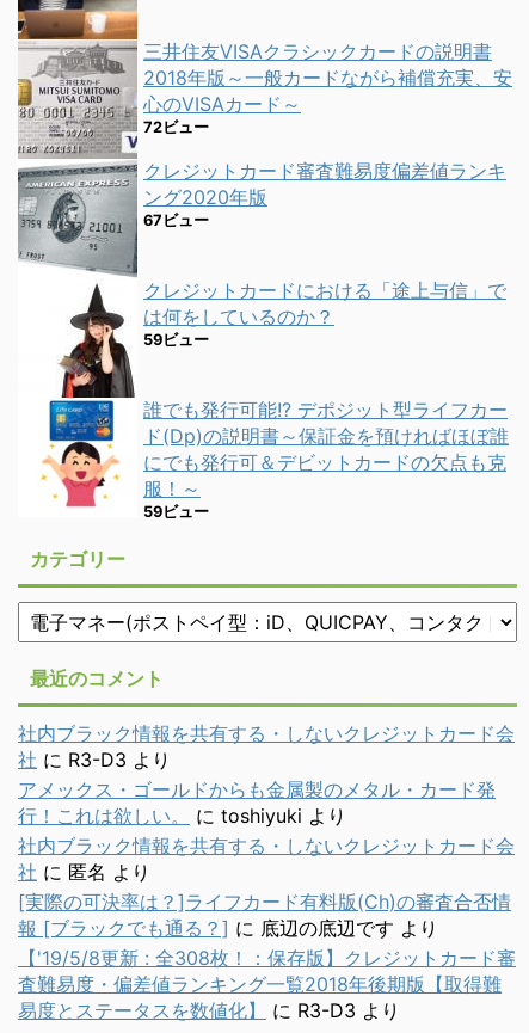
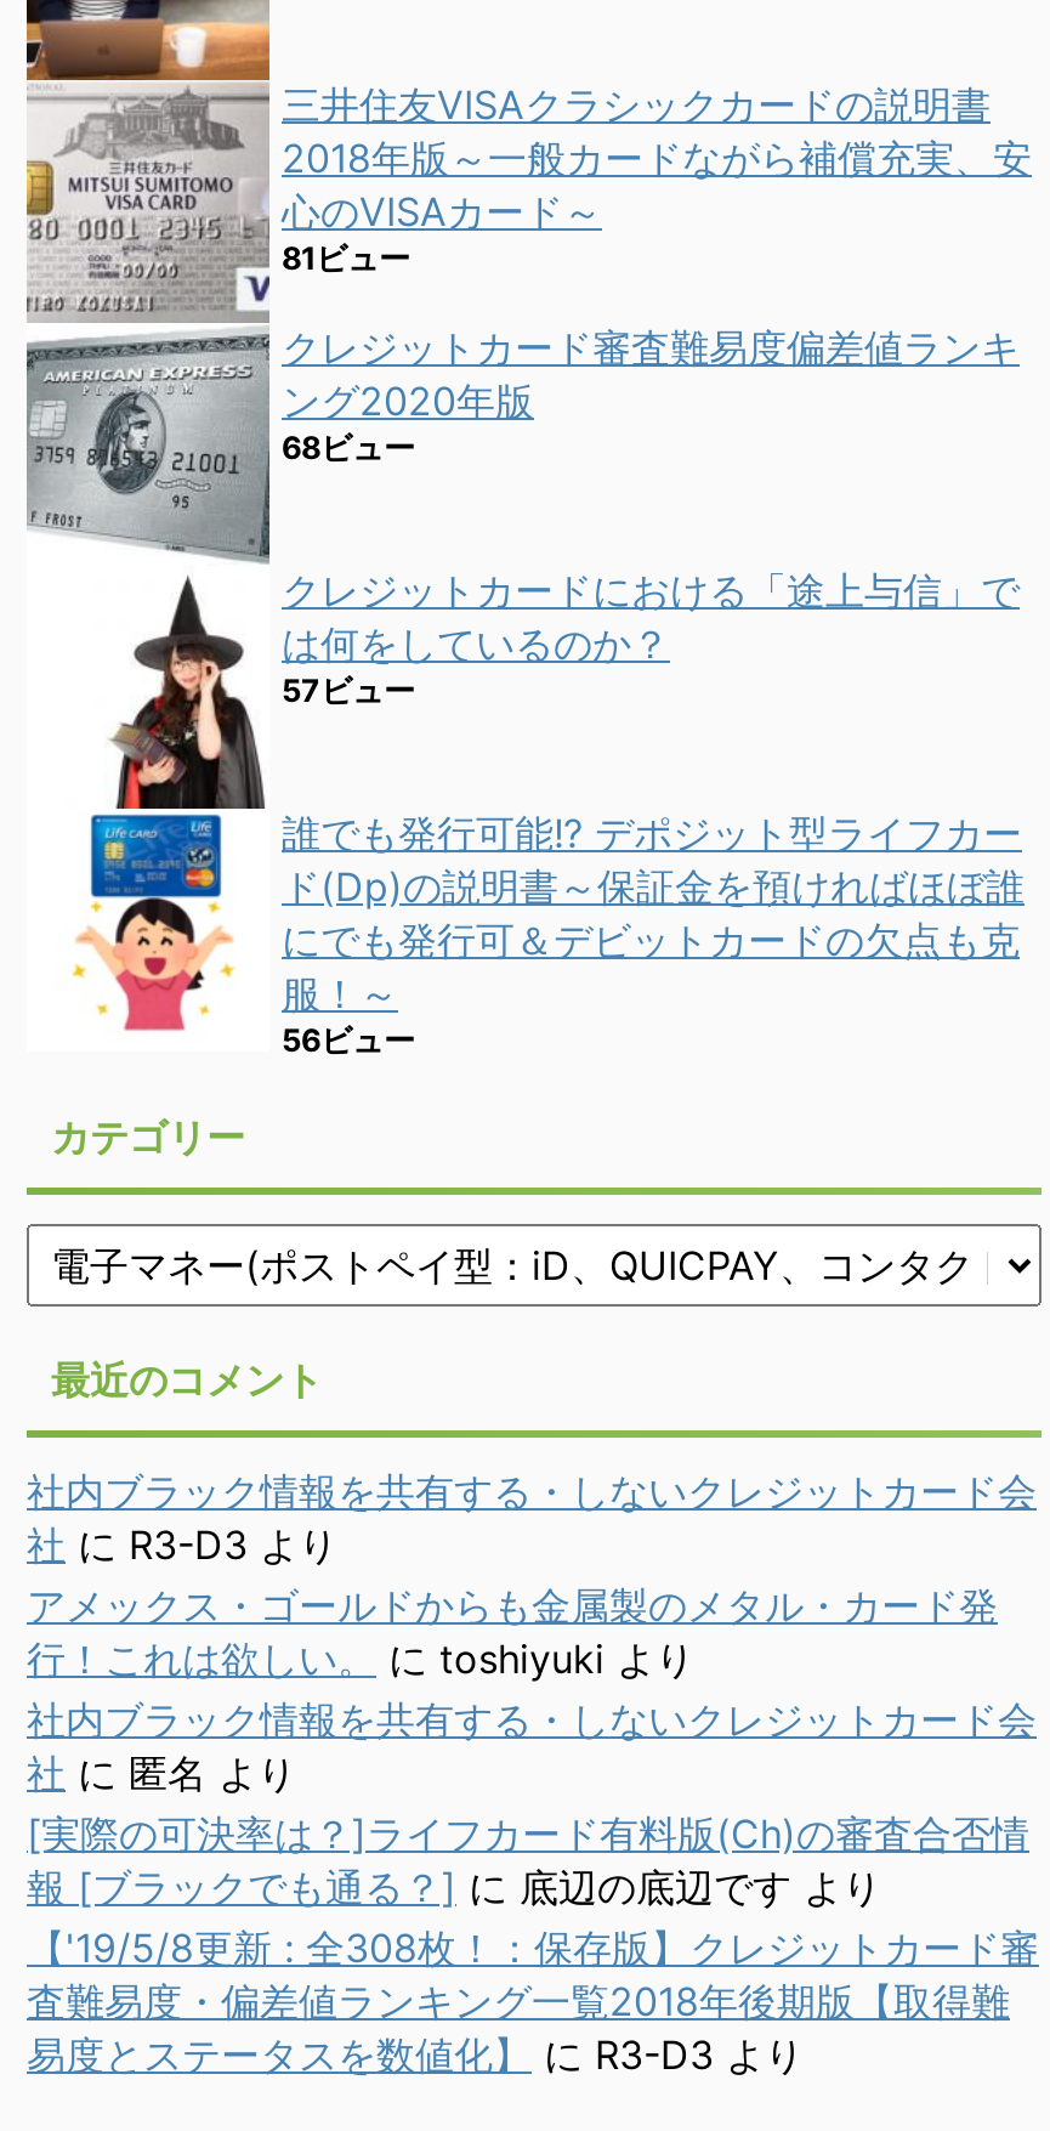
[143,118,209,136] 72ビュー -> [282,240,410,277] 81ビュー
[143,211,209,229] 67ビュー -> [282,430,415,466] 68ビュー
[143,331,209,349] 59ビュー -> [282,673,415,709] 57ビュー
[143,503,209,521] 59ビュー -> [282,1022,415,1059] 56ビュー

